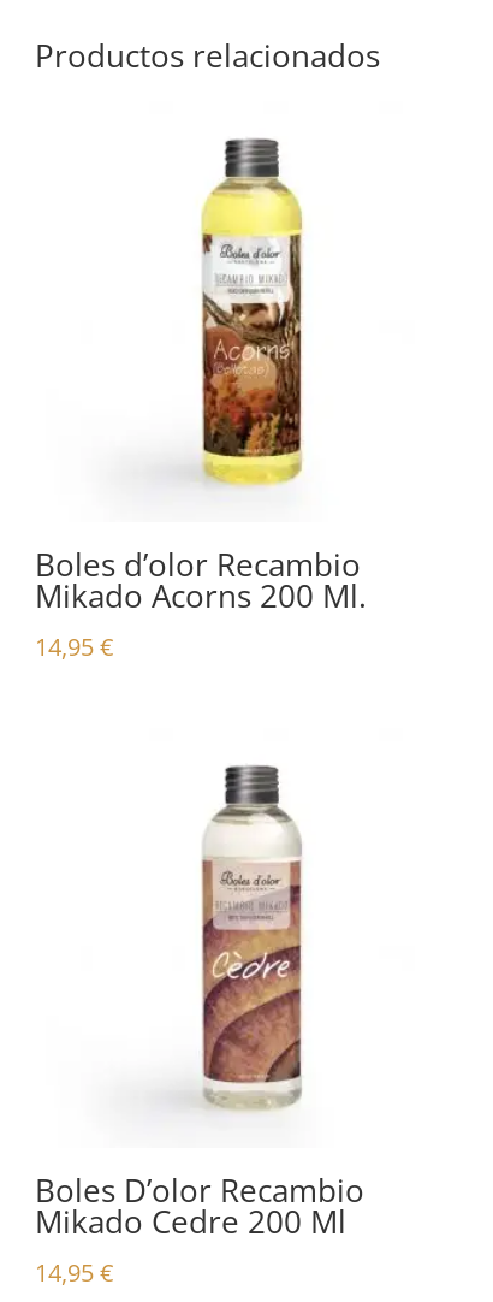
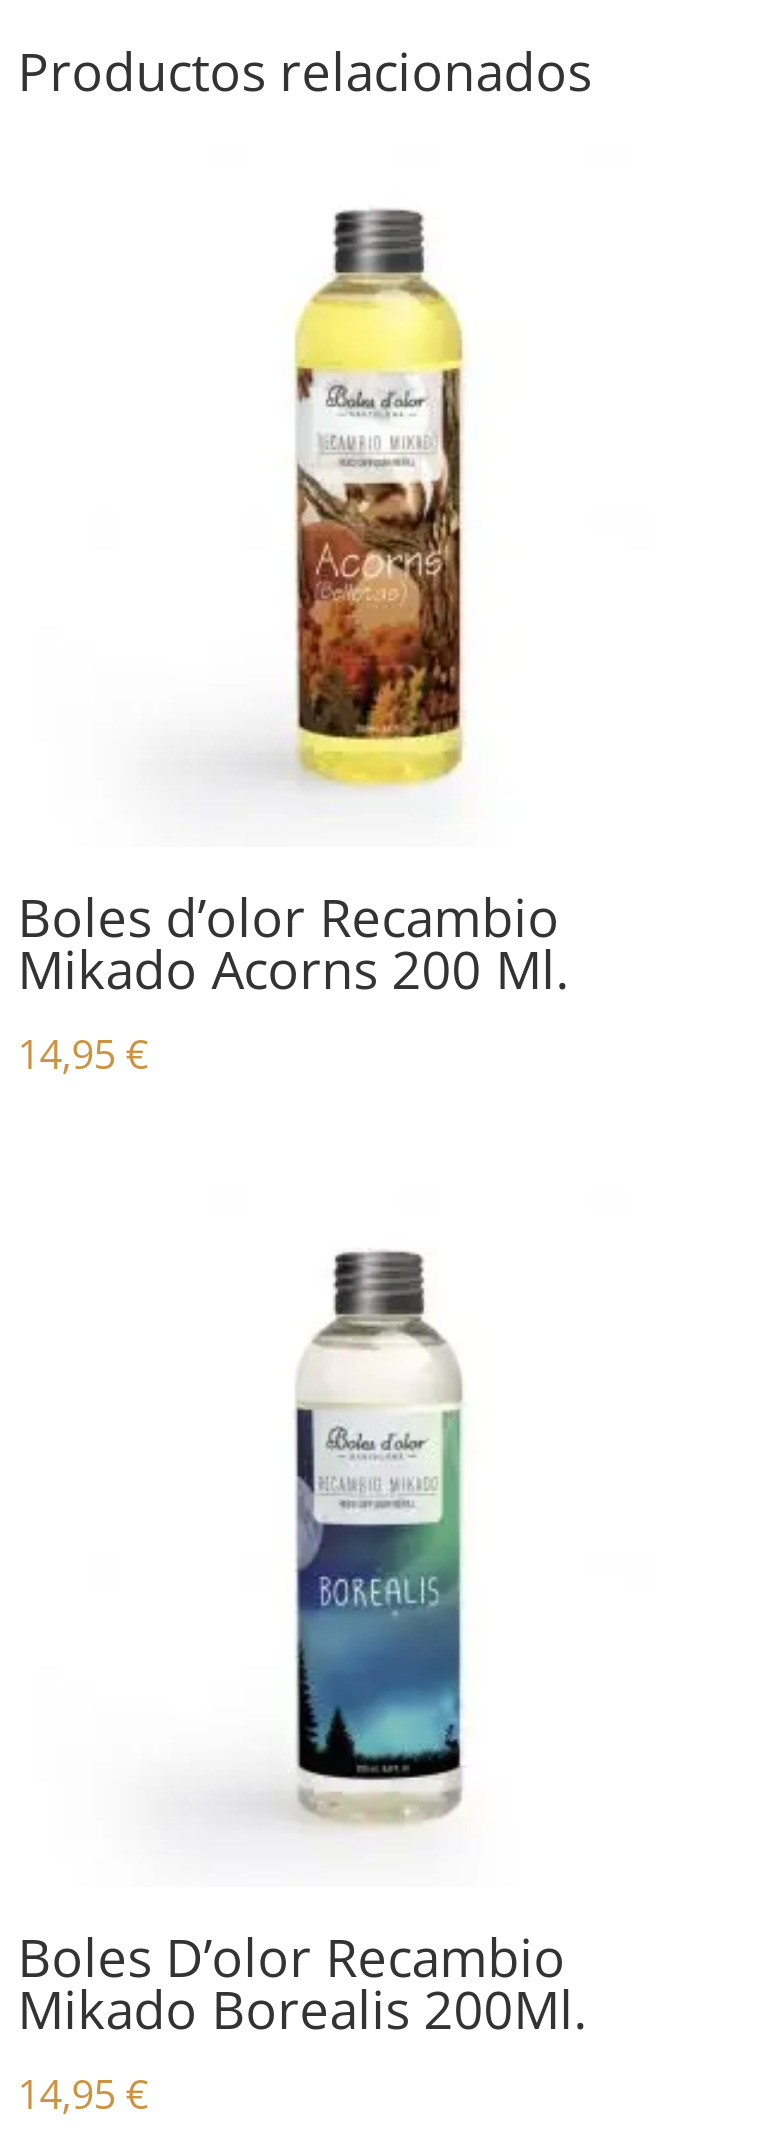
[201,860,303,1084] [image] -> [294,1409,462,1781] [image]
[35,1200,346,1244] Mikado Cedre 200 Ml -> [18,1974,588,2046] Mikado Borealis 200Ml.

